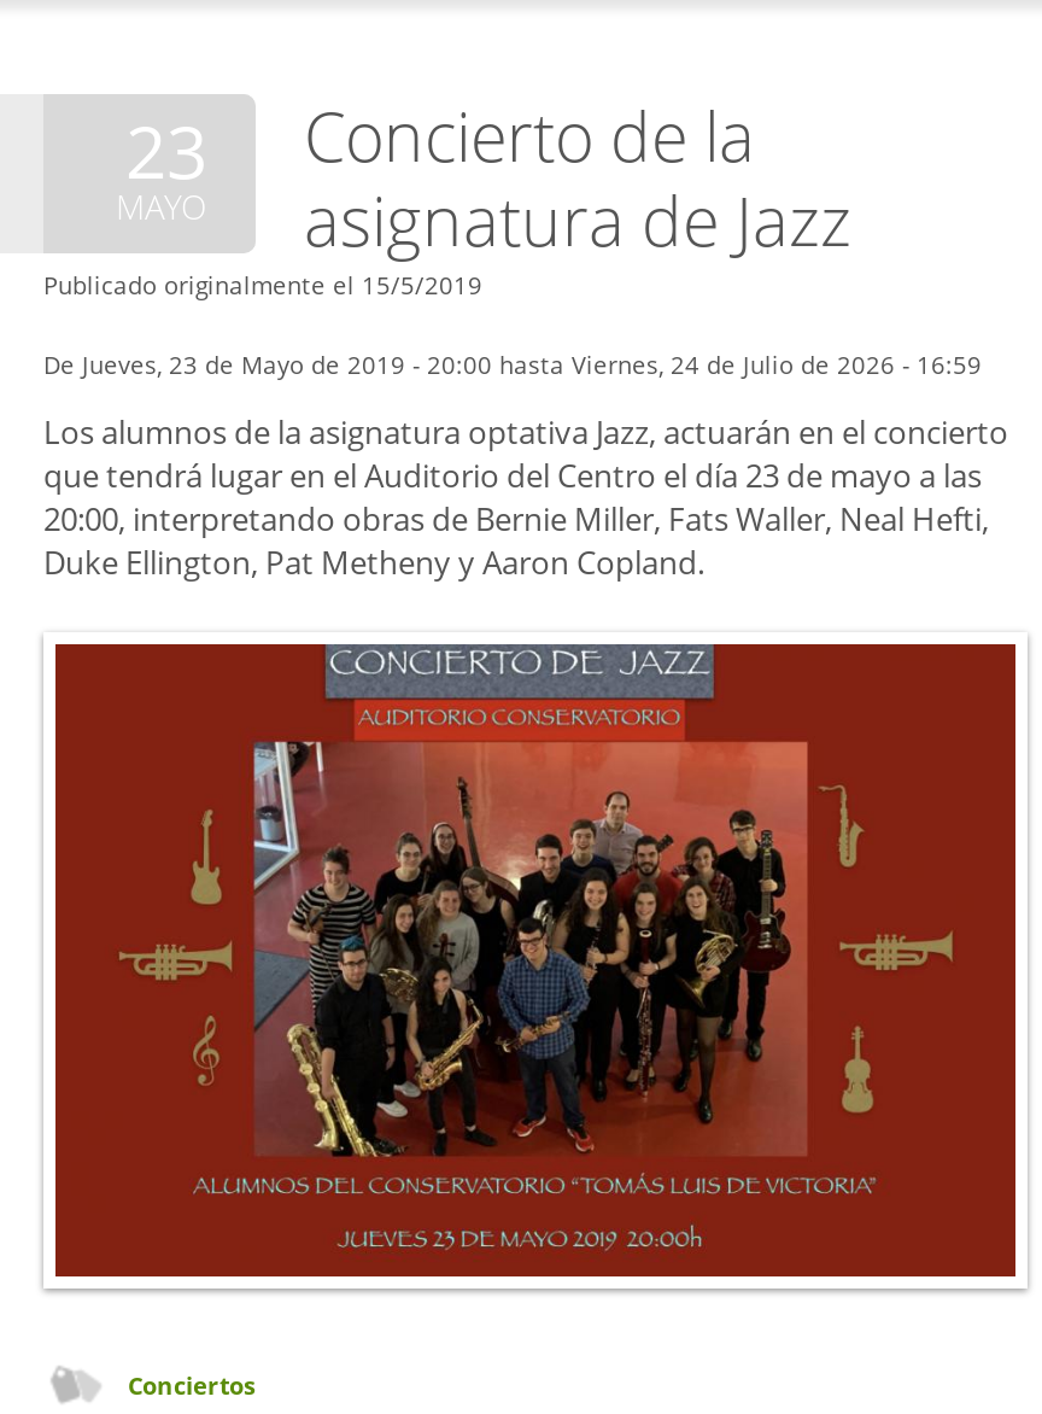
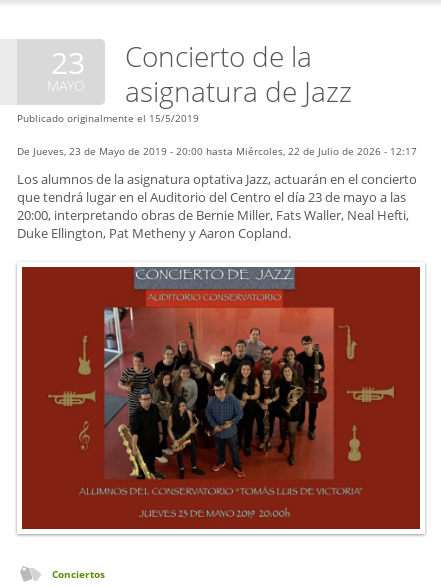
[43,347,982,381] De Jueves, 23 de Mayo de 2019 - 20:00 hasta Viernes, 24 de Julio de 2026 - 16:59 -> [17,144,417,158] De Jueves, 23 de Mayo de 2019 - 20:00 hasta Miércoles, 22 de Julio de 2026 - 12:17

